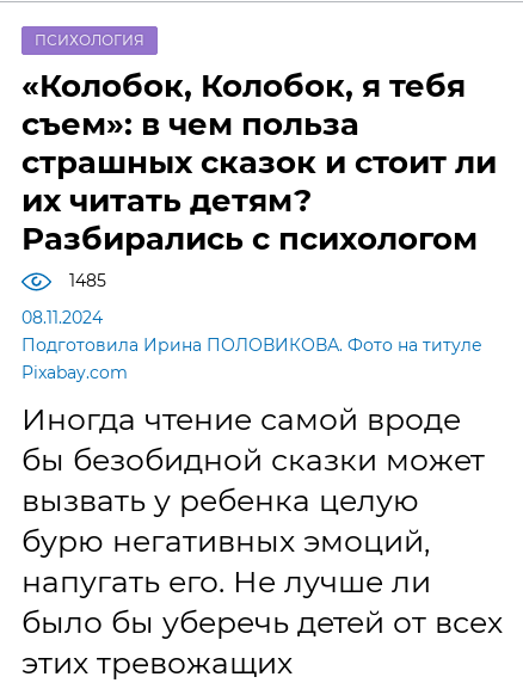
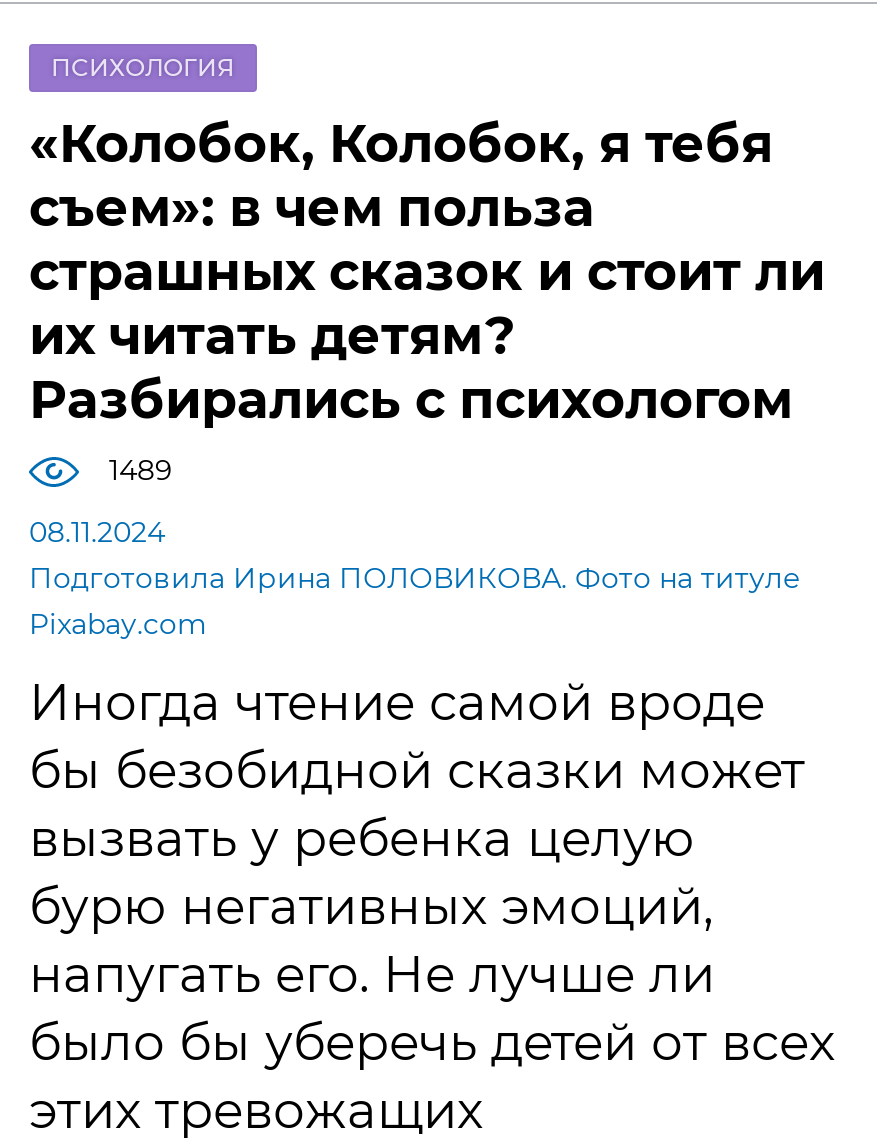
[69,270,106,291] 1485 -> [109,452,173,488] 1489

